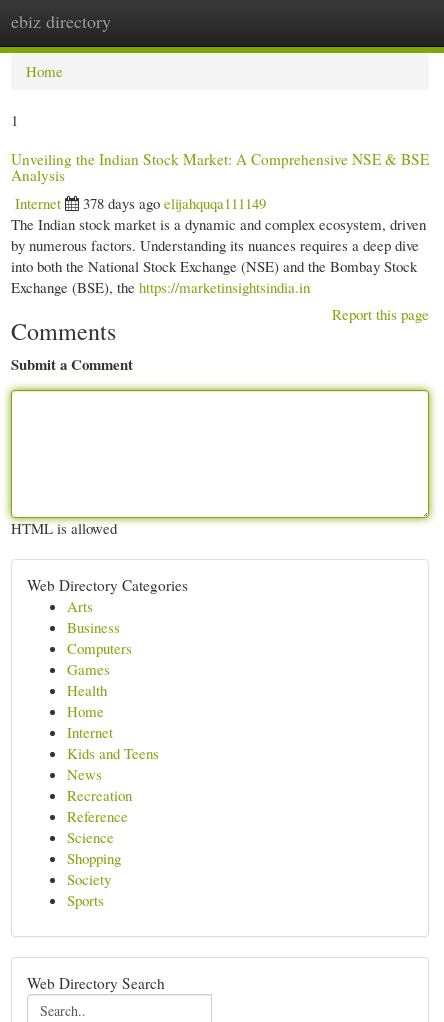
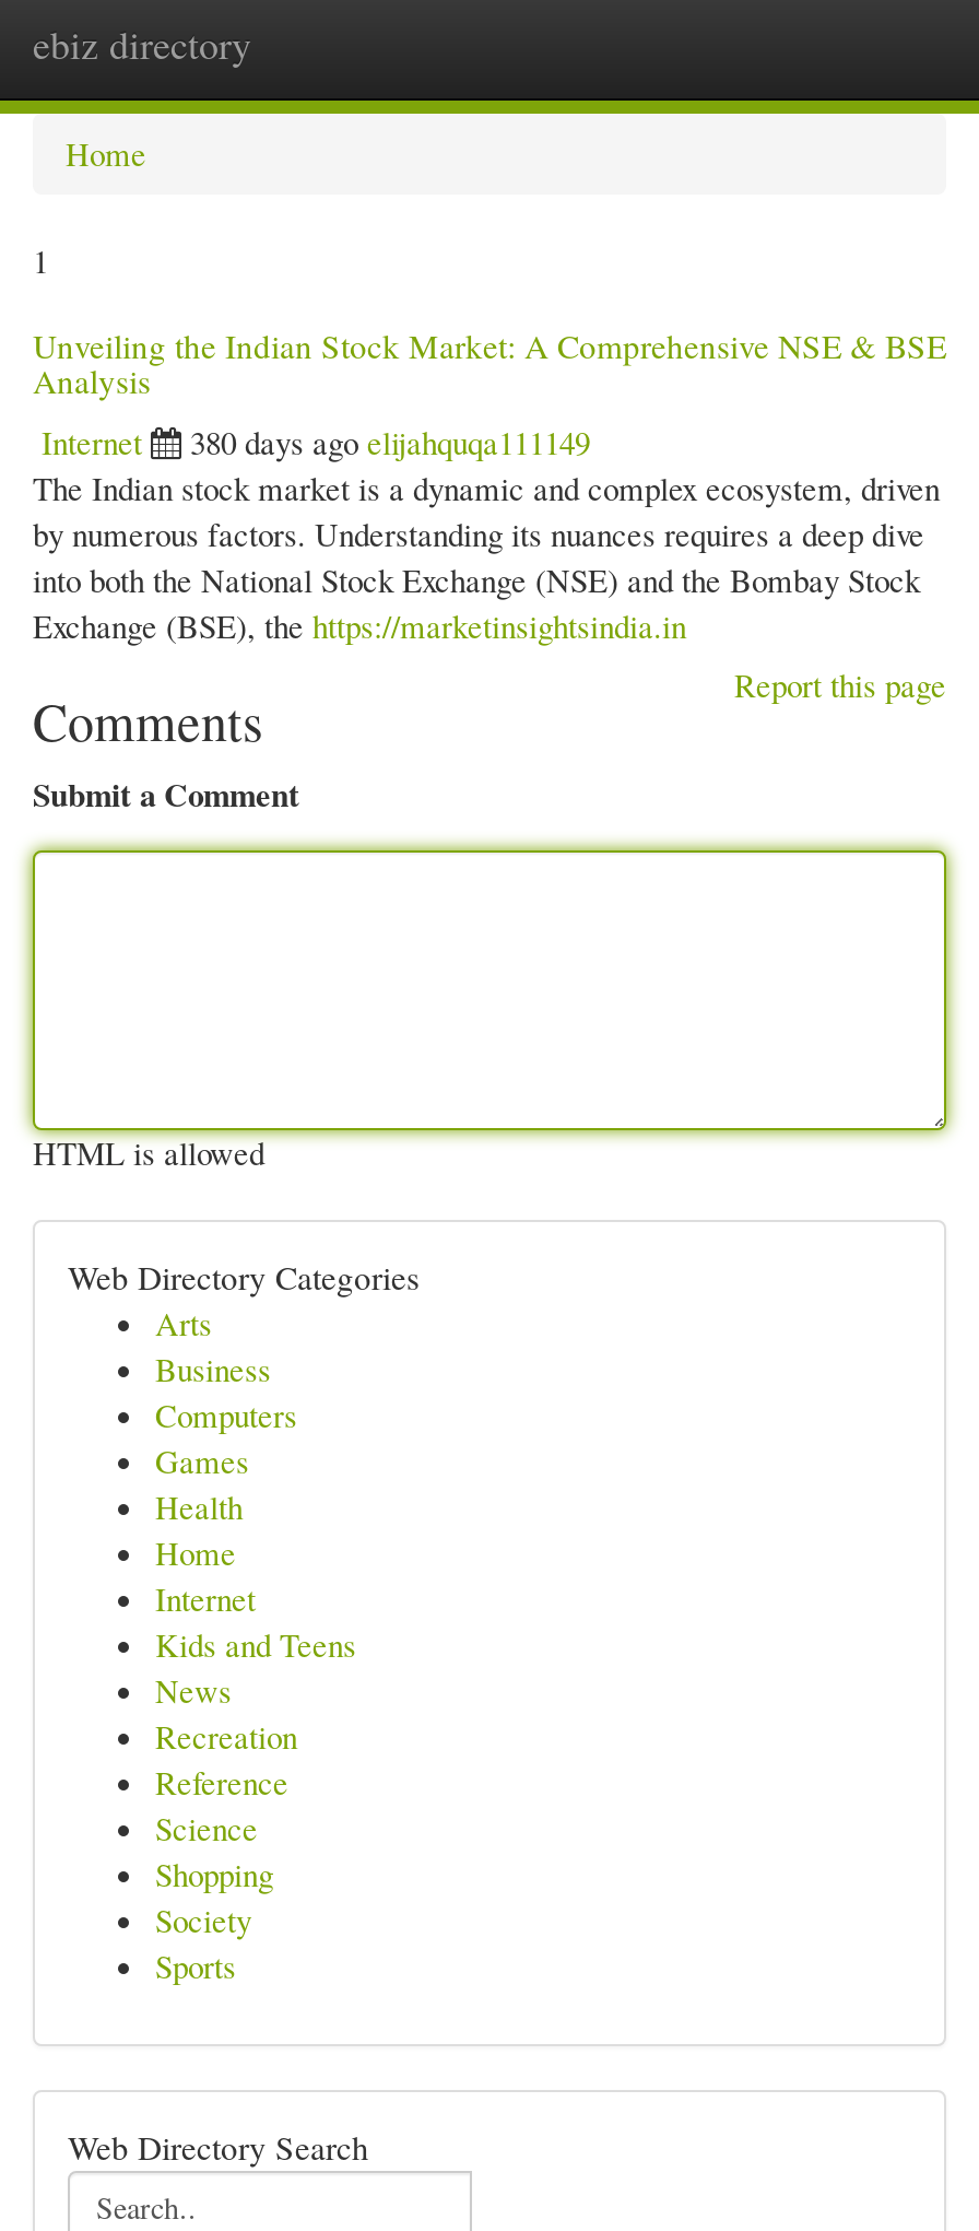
[83,193,266,213] 378 days ago elijahquqa111149 -> [190,420,590,463] 380 days ago elijahquqa111149

